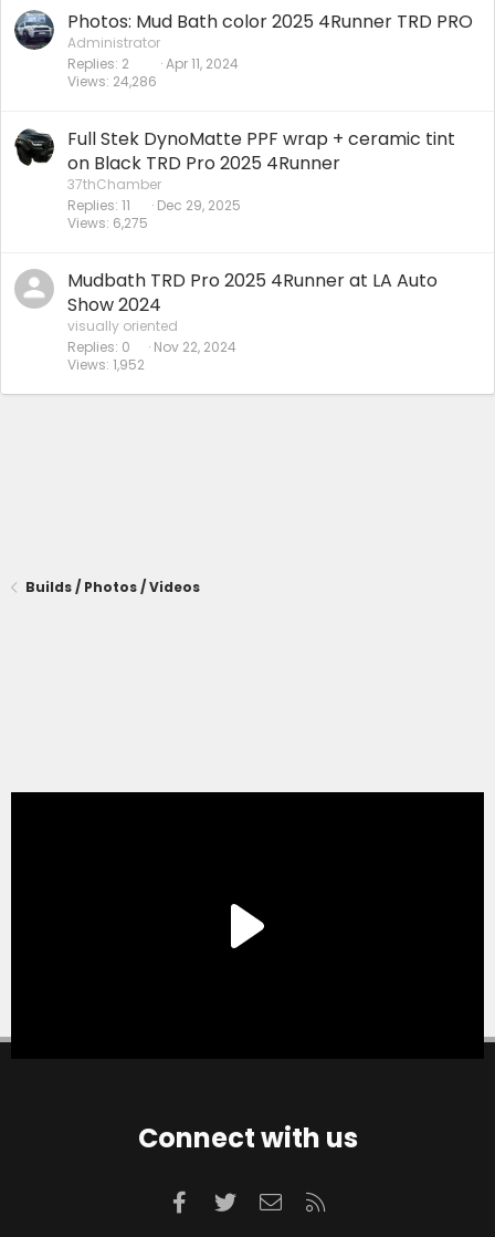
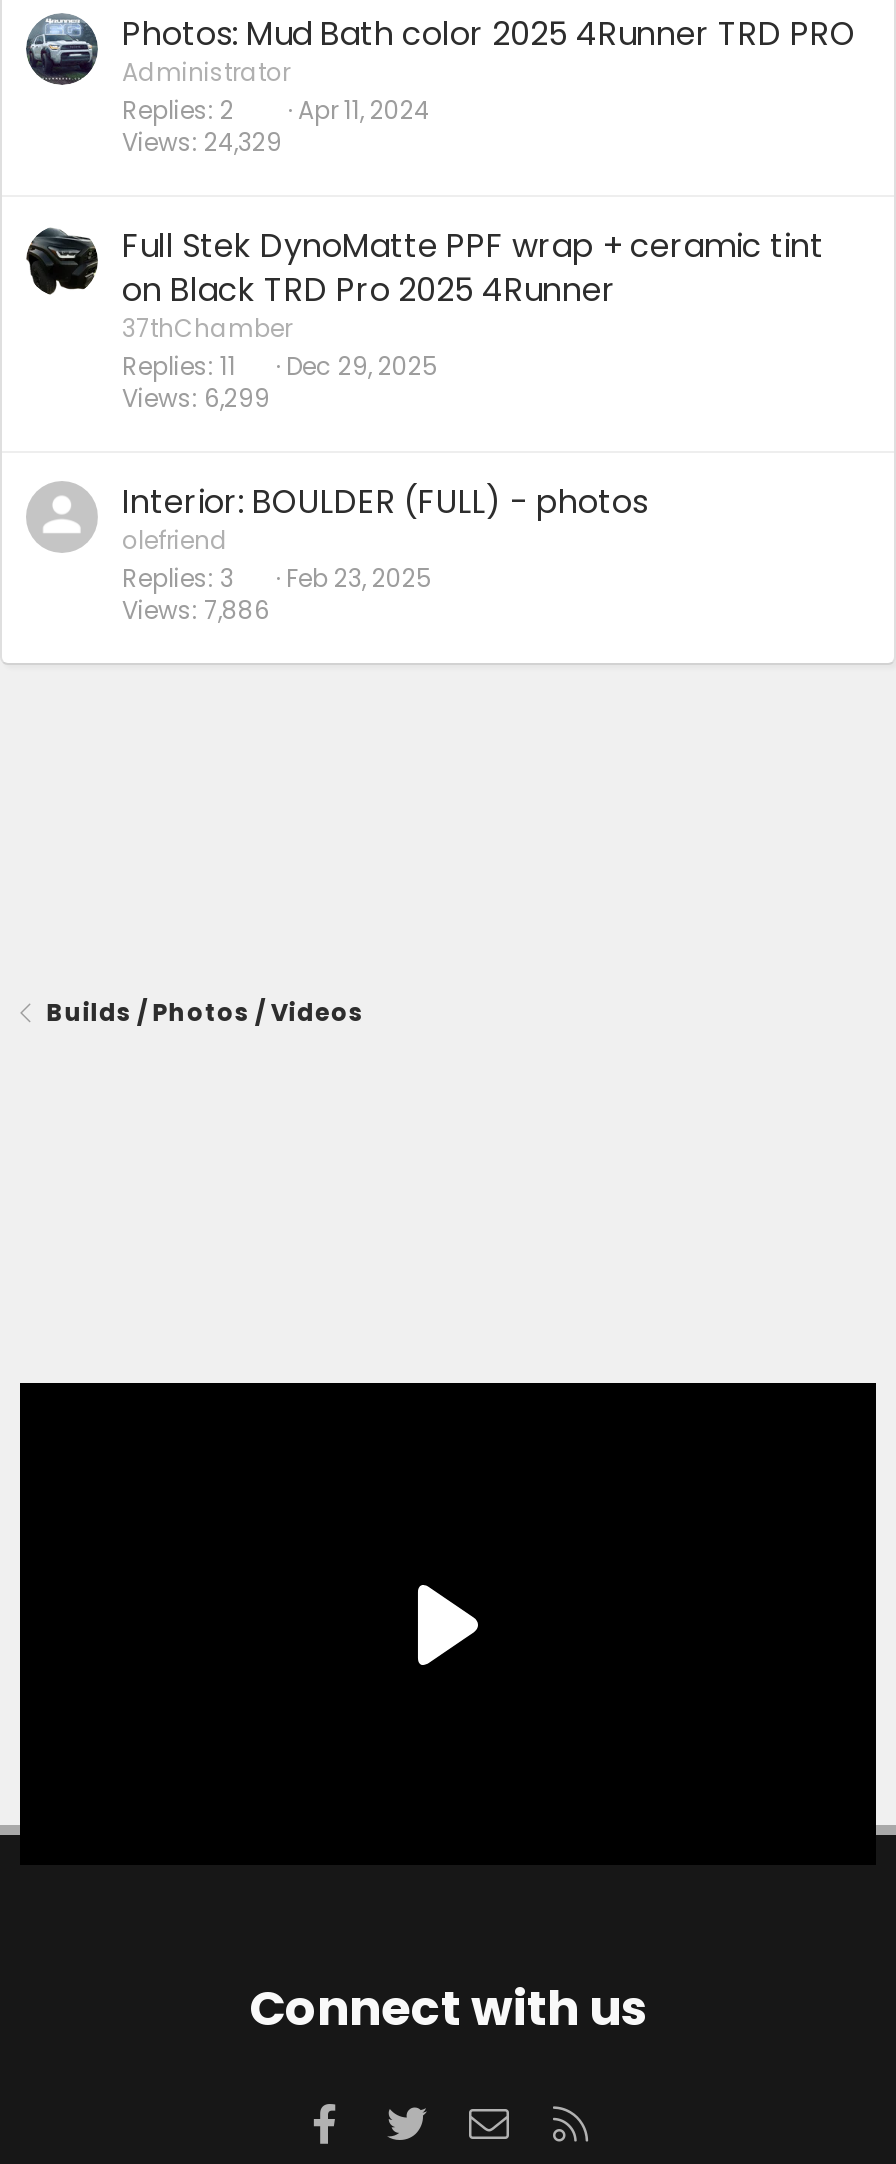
[67,72,157,91] Views 24,286 -> [122,125,282,159] Views 24,329
[67,214,148,232] Views 6,275 -> [122,381,270,415] Views 6,299
[67,268,438,374] Mudbath TRD Pro 2025 4Runner at LA Auto | Show 2024 | visually oriented | Replies 0 | Views 1,952 -> [122,479,648,627] Interior: BOULDER (FULL) - photos | olefriend | Replies 3 | Views 7,886
[154,337,236,356] Nov 22, 2024 -> [286,561,432,595] Feb 23, 2025

